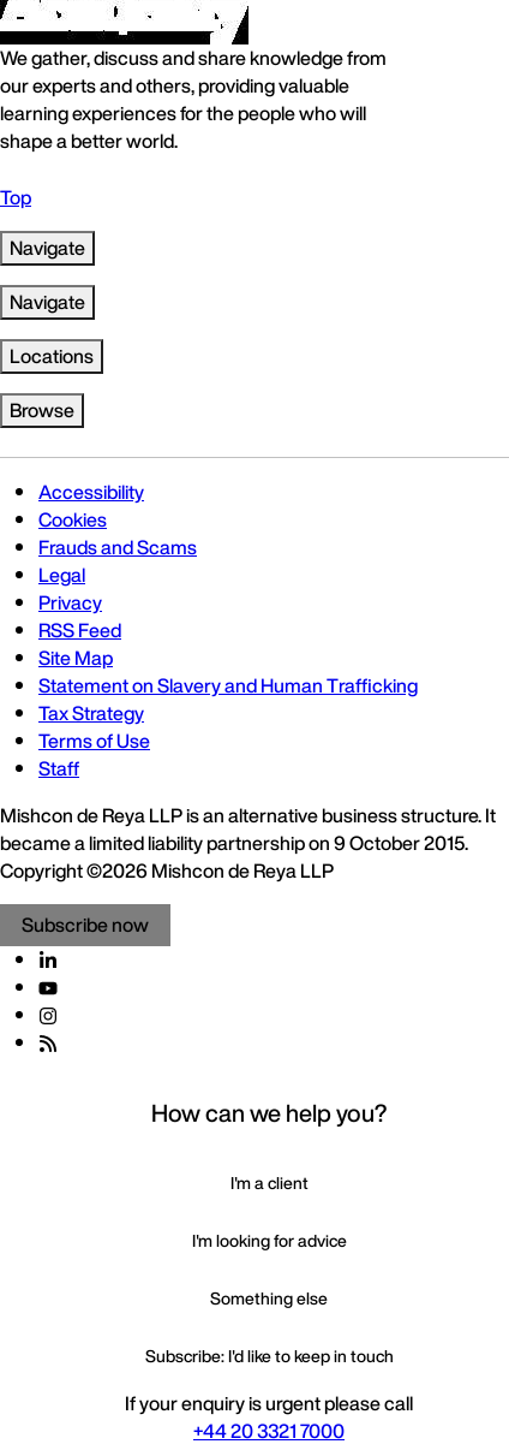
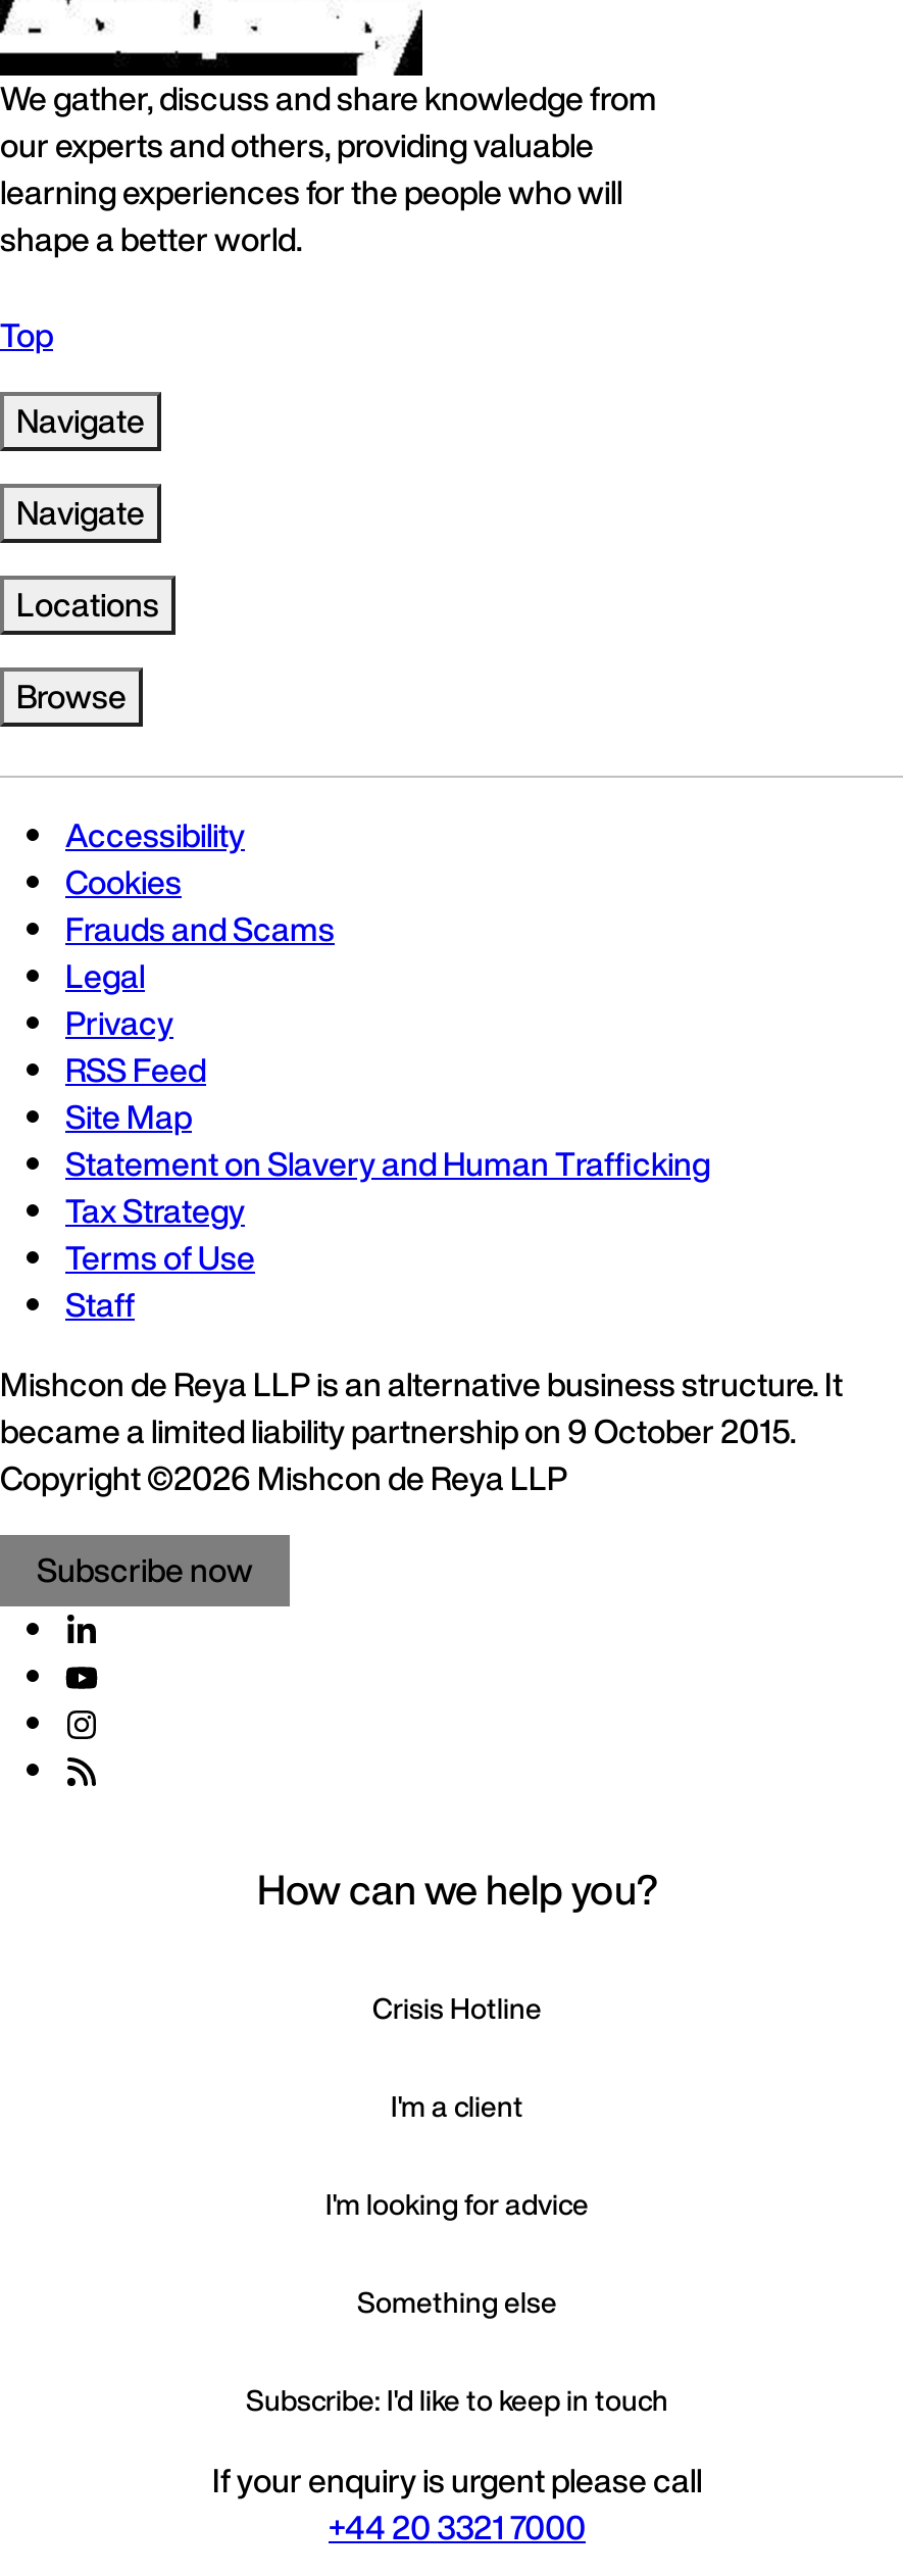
none -> [372,1985,542,2028] Crisis Hotline

